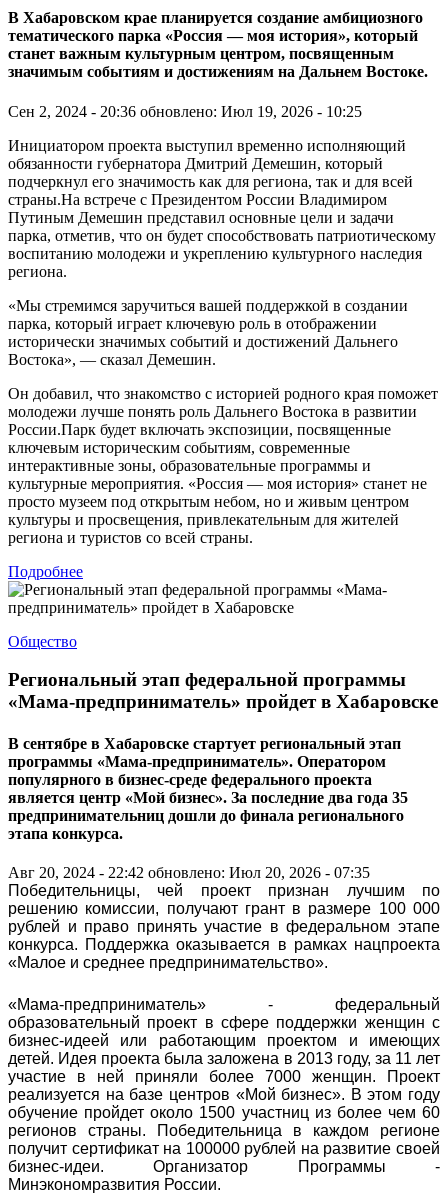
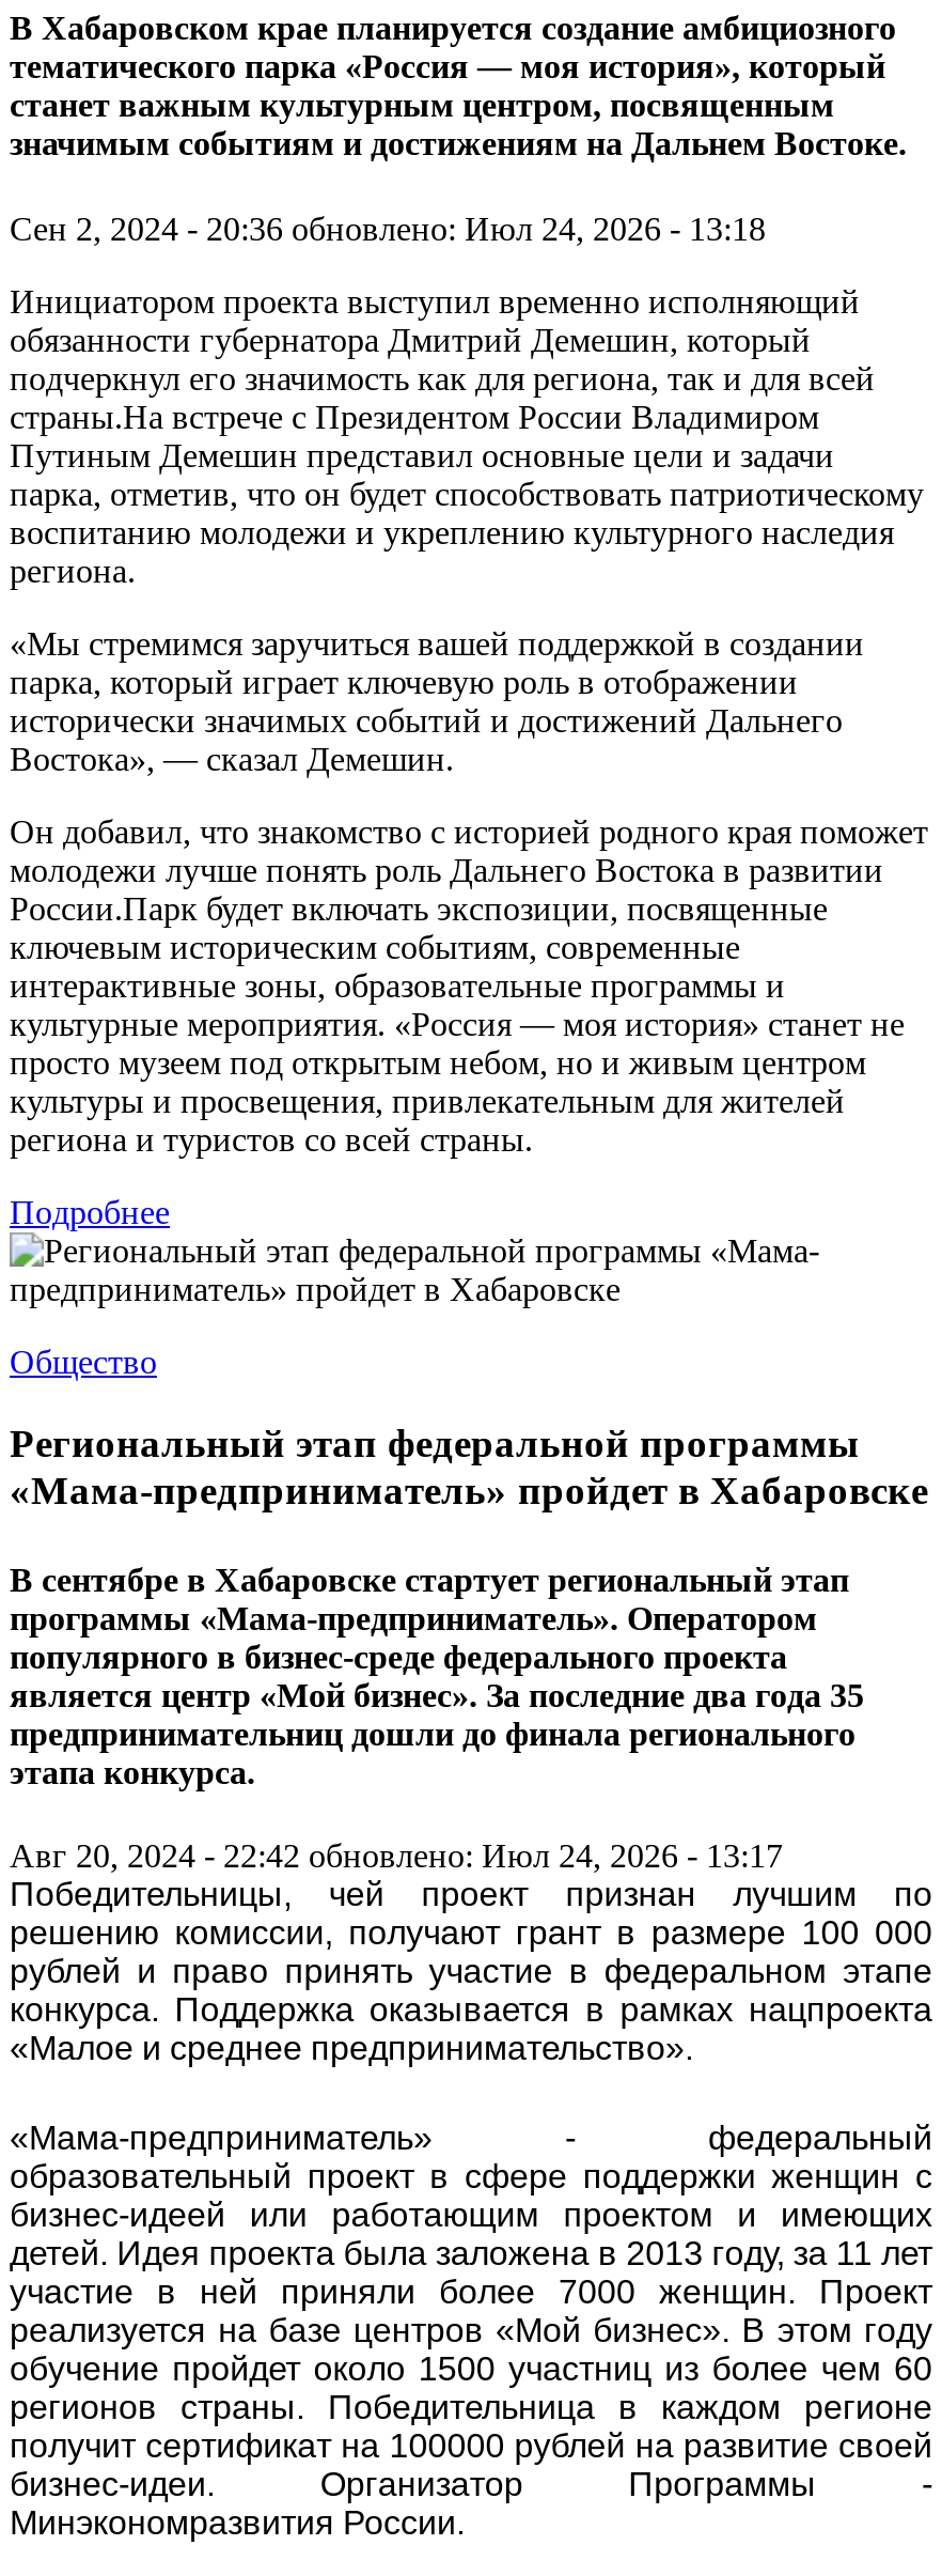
[8,102,362,119] Сен 2, 2024 - 20:36 обновлено: Июл 19, 2026 - 10:25 -> [10,210,766,246] Сен 2, 2024 - 20:36 обновлено: Июл 24, 2026 - 13:18
[8,864,370,881] Авг 20, 2024 - 22:42 обновлено: Июл 20, 2026 - 07:35 -> [10,1837,783,1873] Авг 20, 2024 - 22:42 обновлено: Июл 24, 2026 - 13:17

